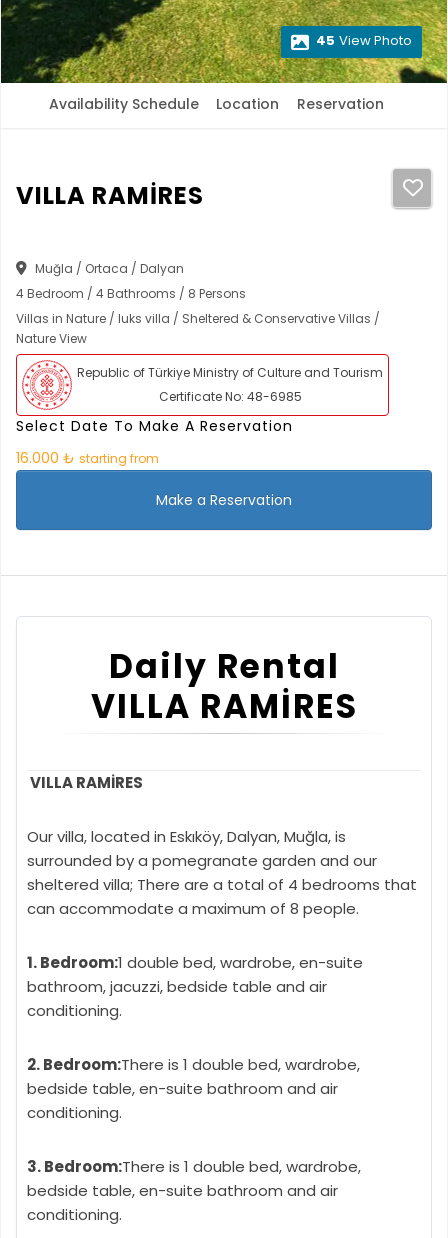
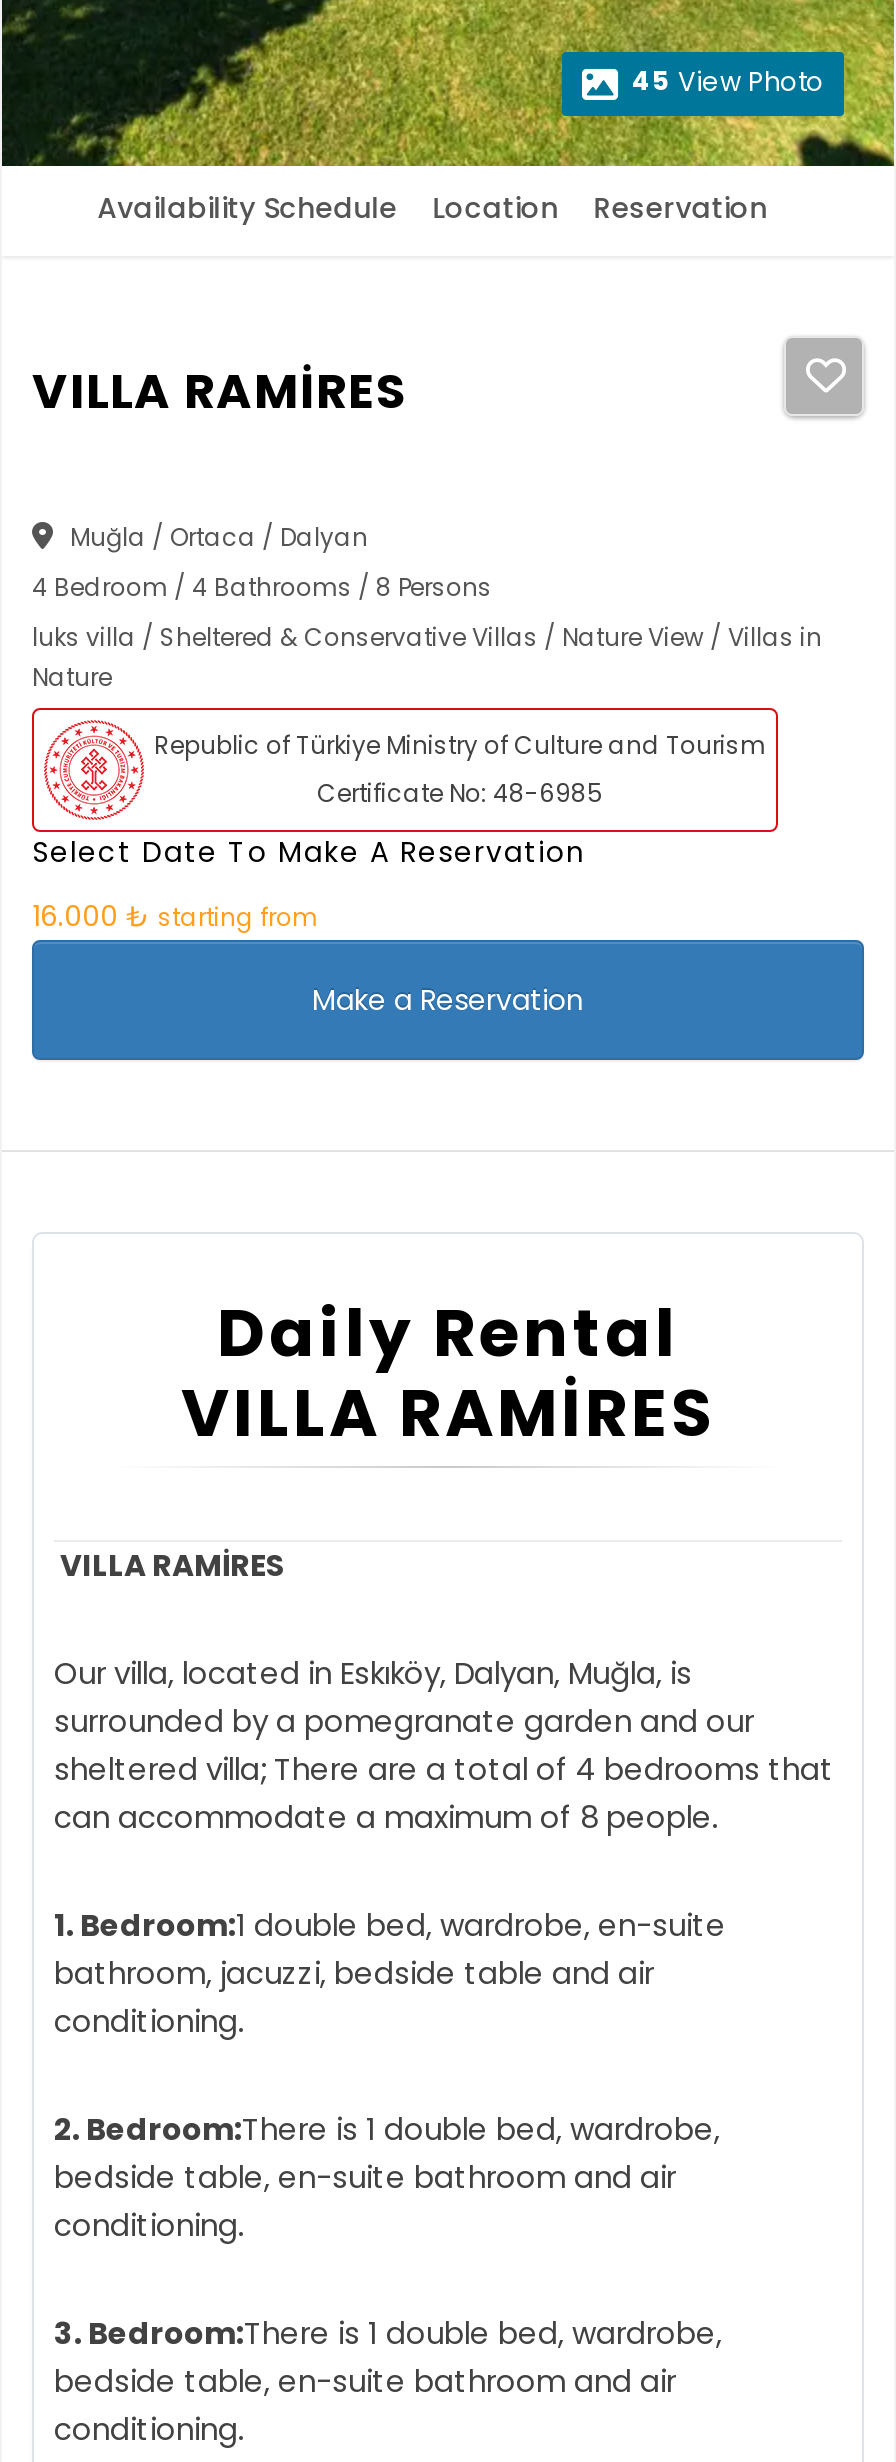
[16,310,380,347] Villas in Nature / luks villa / Sheltered & Conservative Villas / | Nature View -> [32,620,822,694] luks villa / Sheltered & Conservative Villas / Nature View / Villas in | Nature

